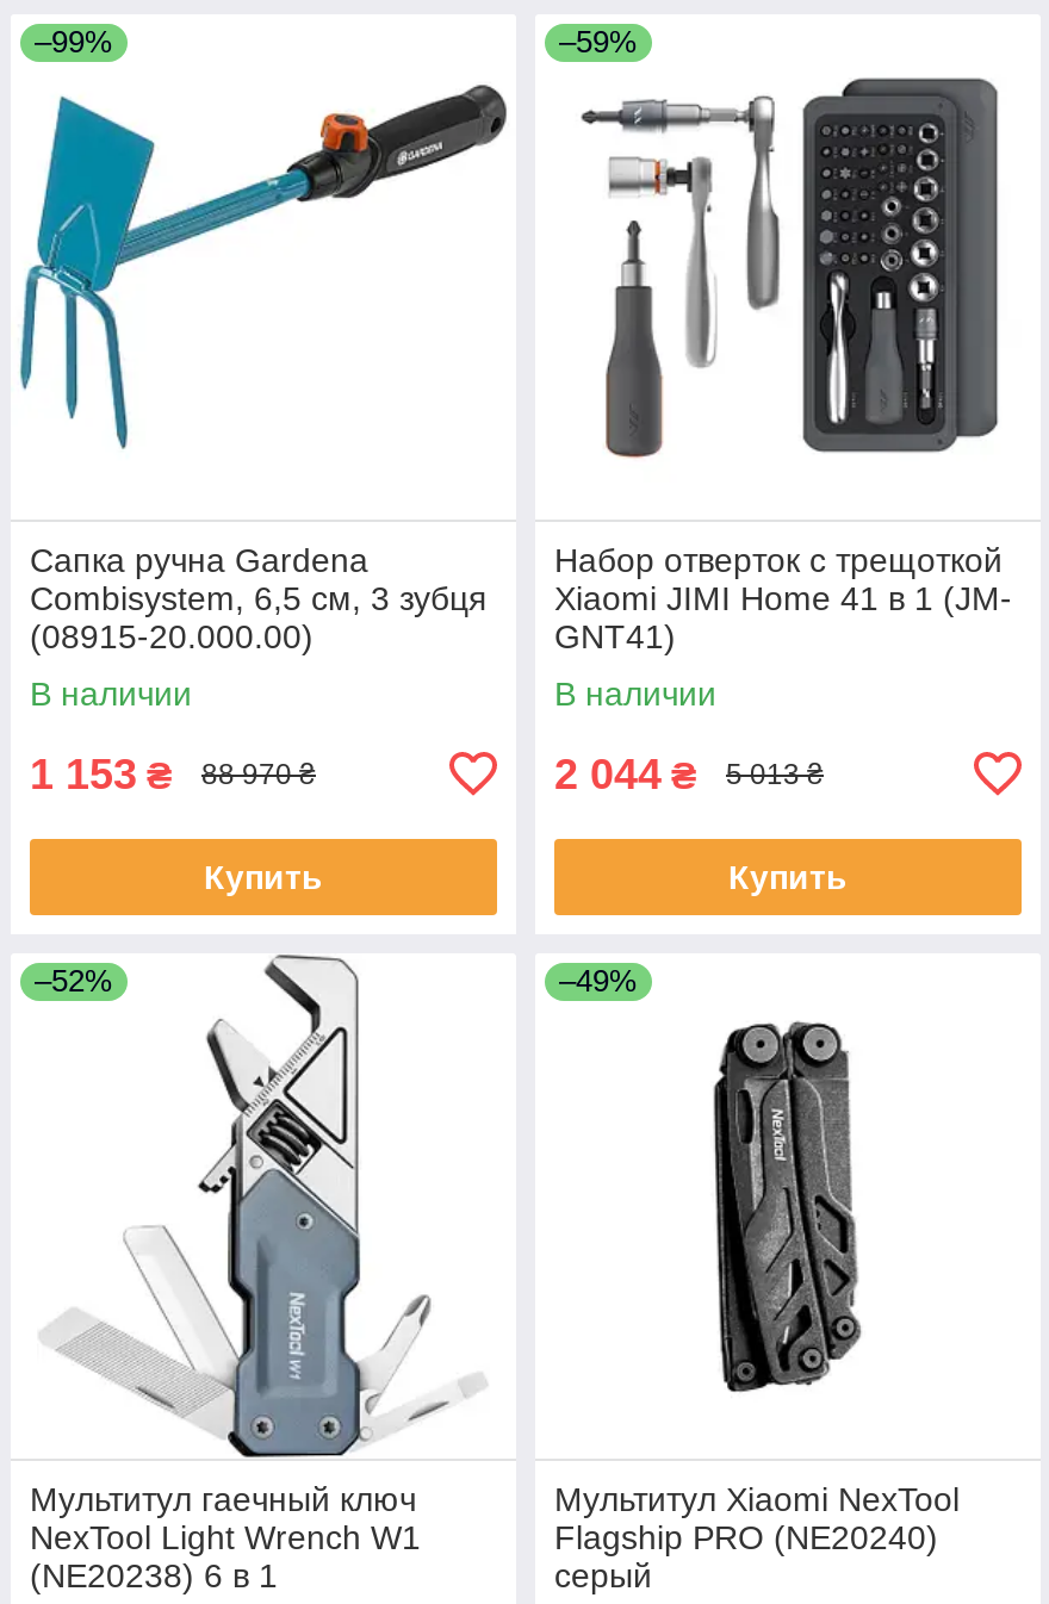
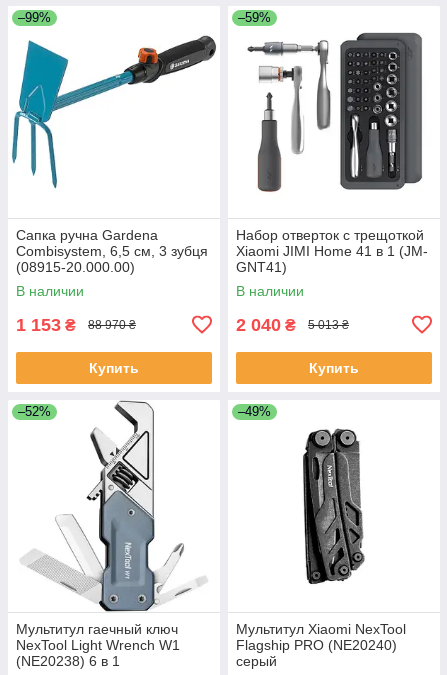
[554,750,697,798] 2 044 ₴ -> [236,315,296,335] 2 040 ₴

